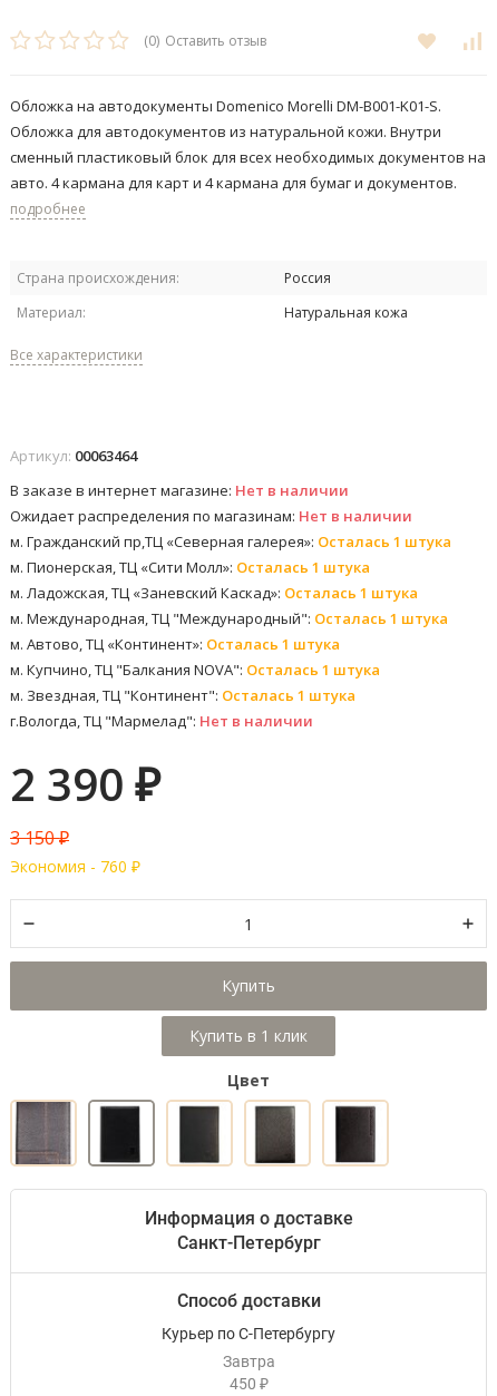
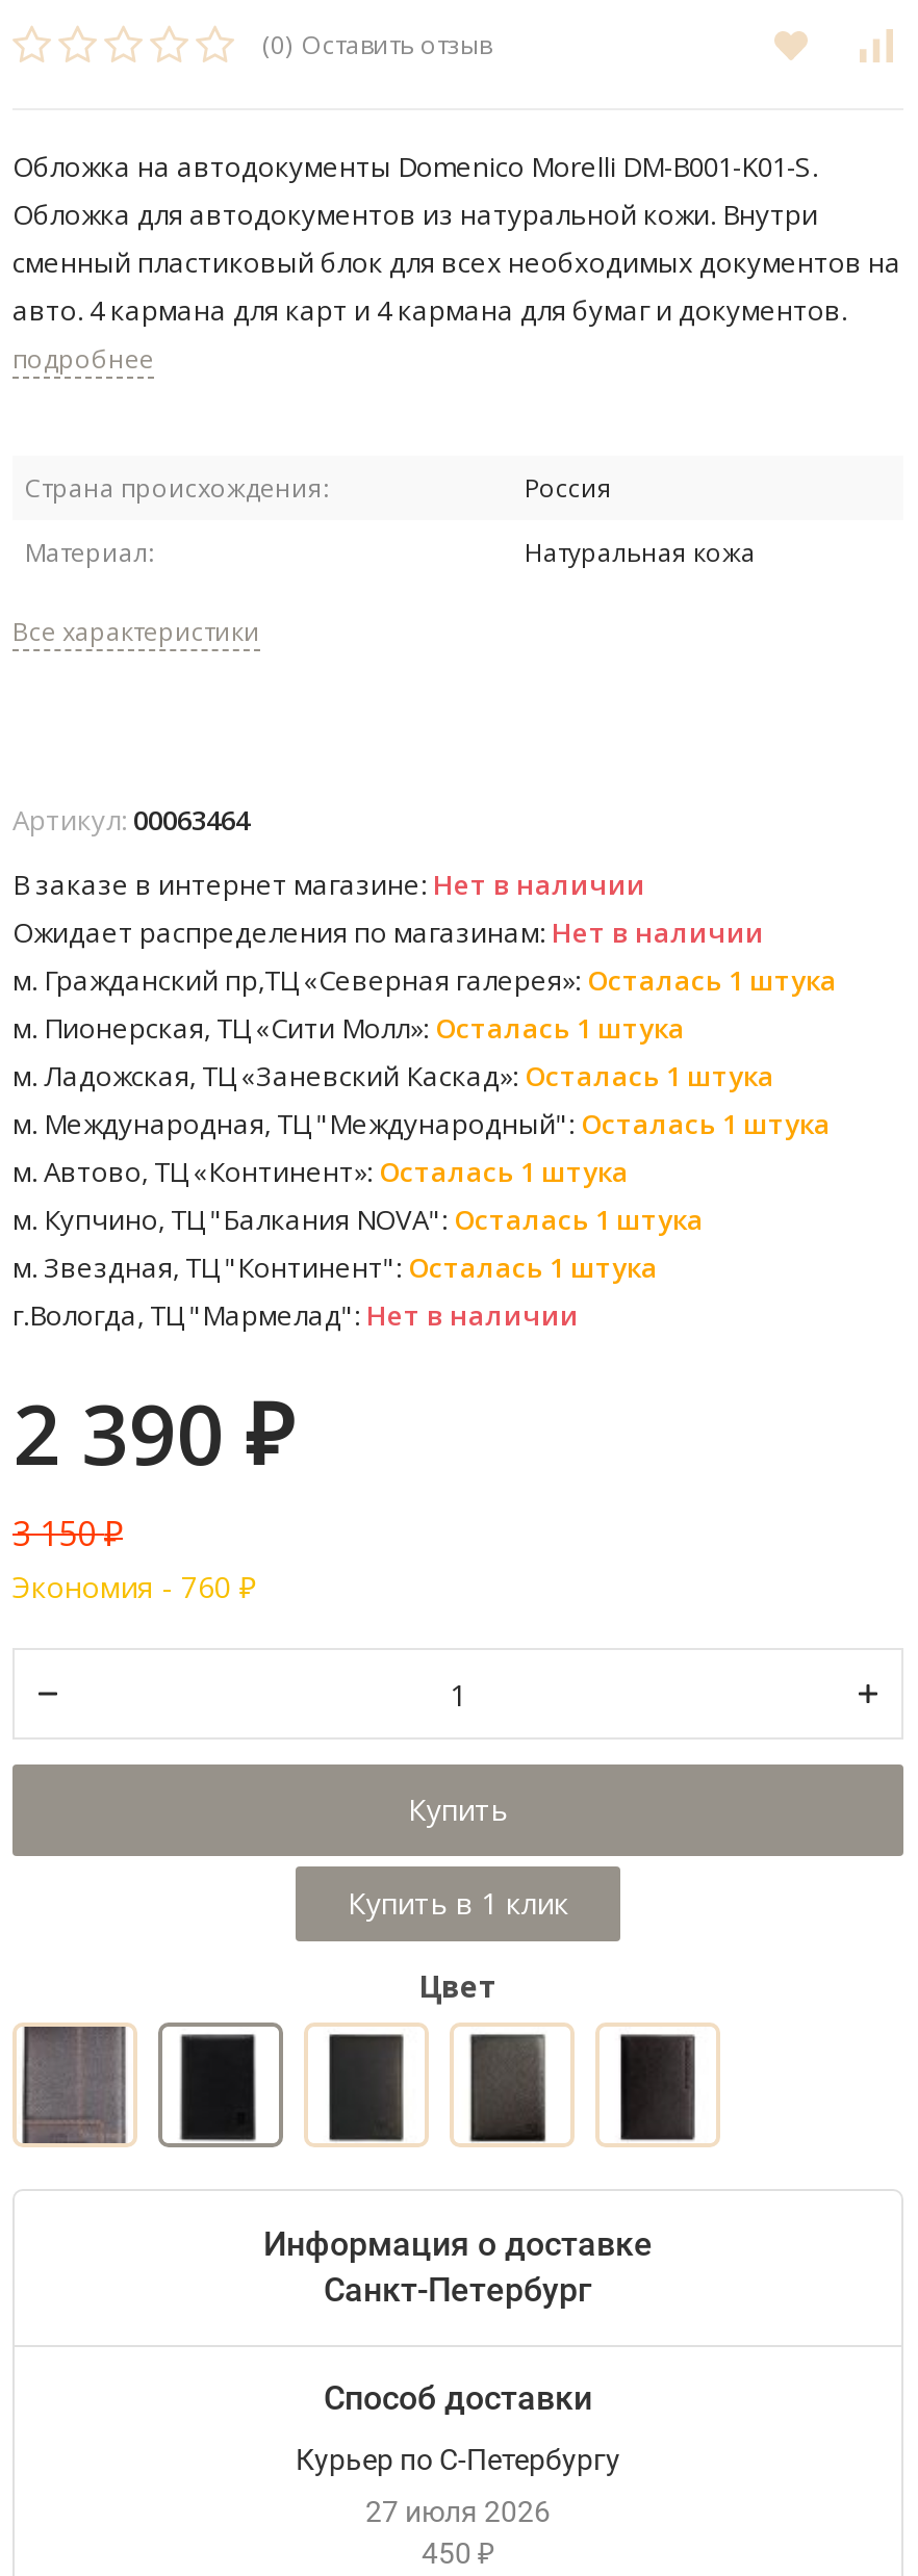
[222,1353,275,1370] Завтра -> [365,2495,551,2528] 27 июля 2026

